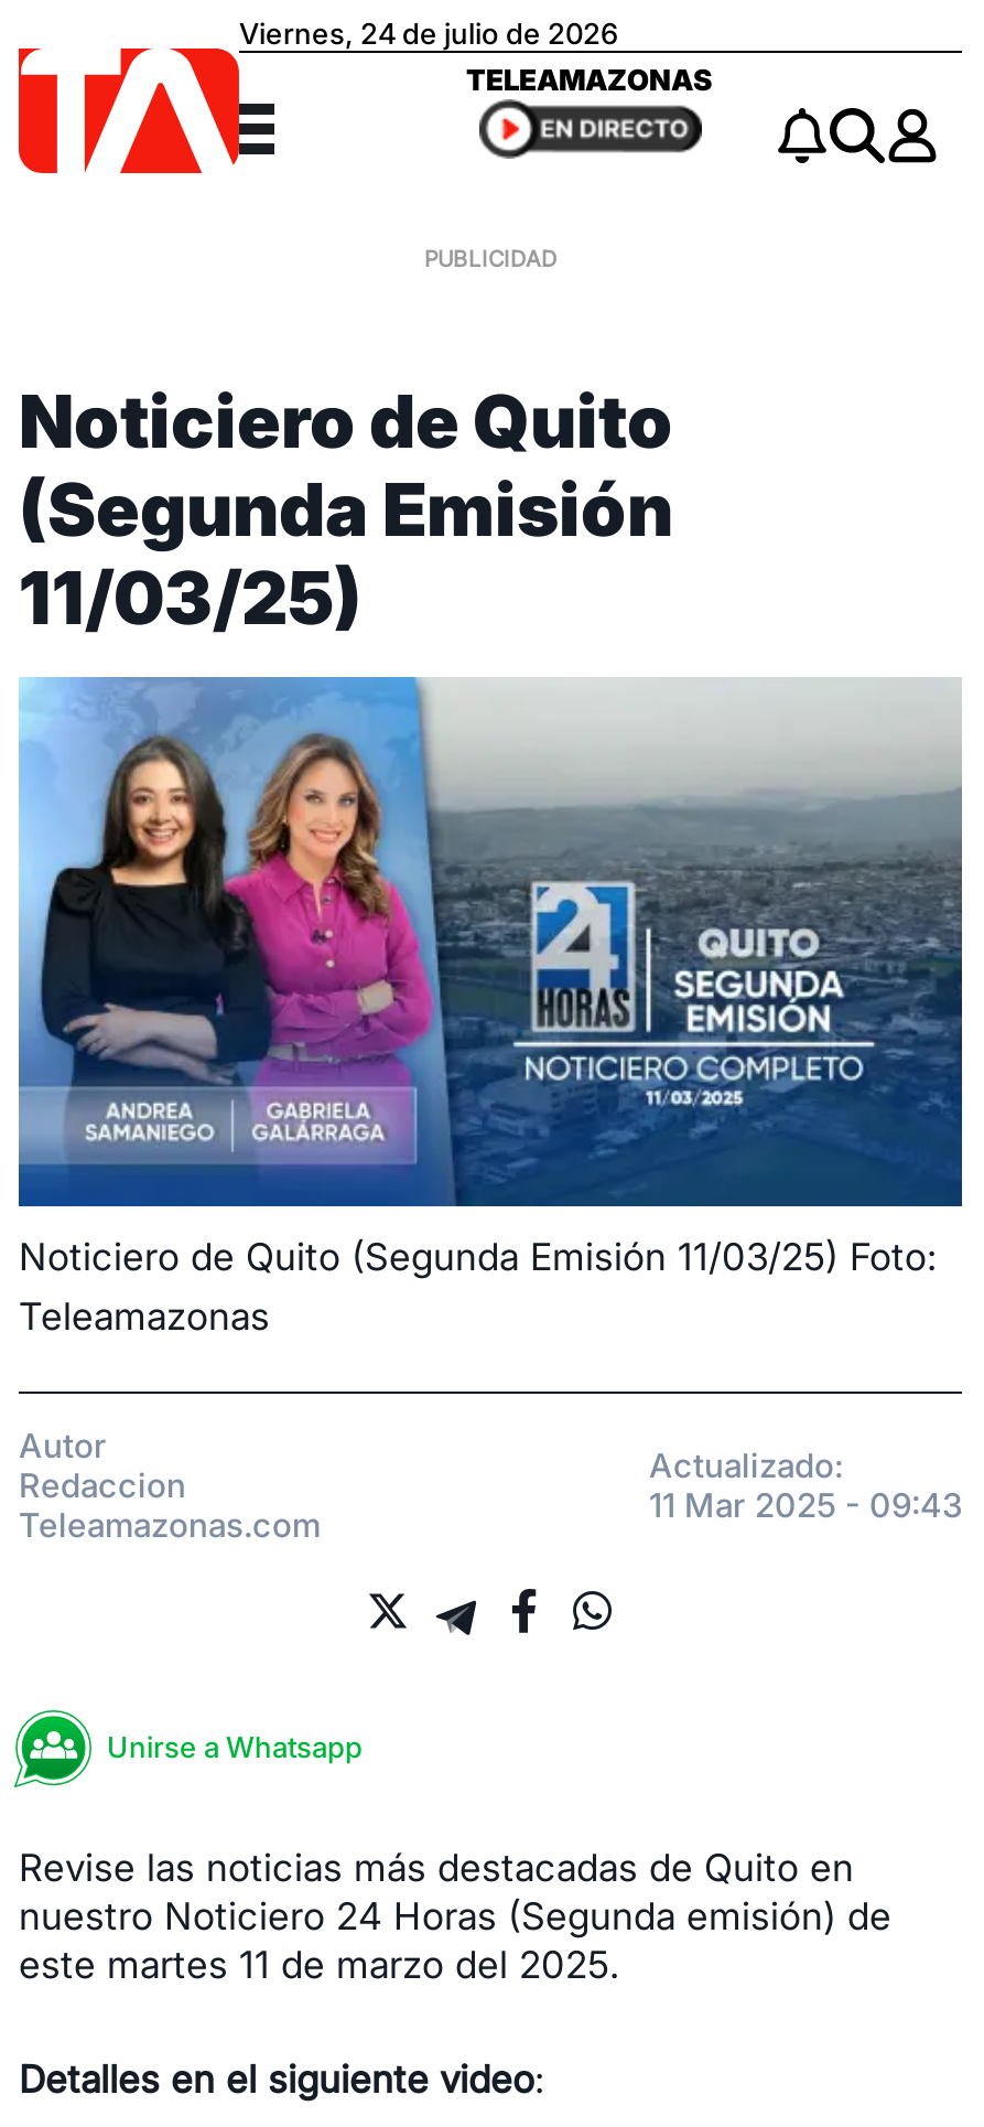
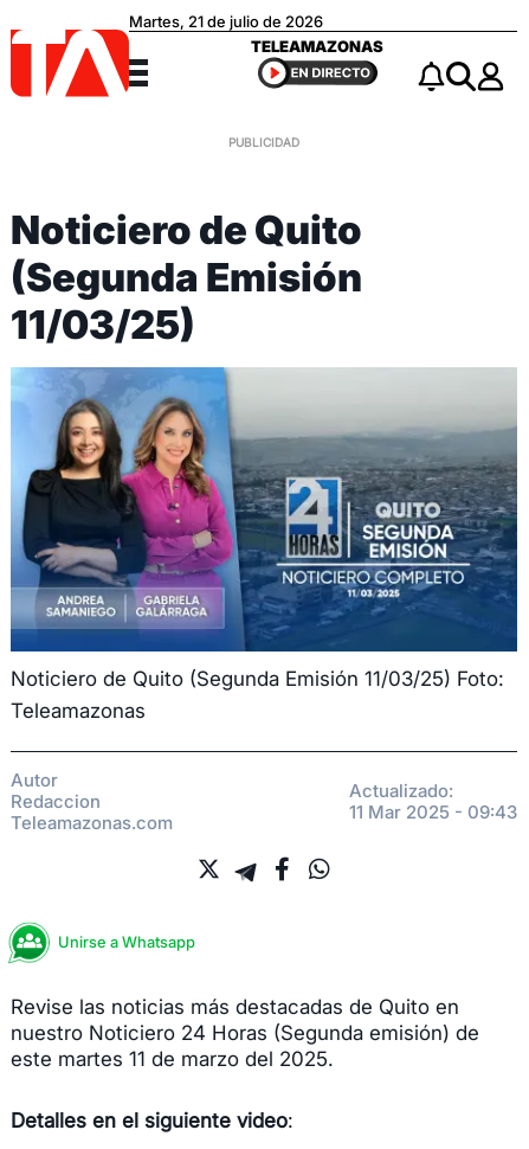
[239,16,618,52] Viernes, 24 de julio de 2026 -> [129,12,323,31] Martes, 21 de julio de 2026

